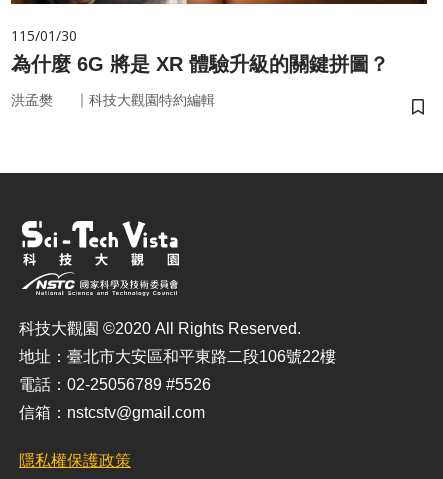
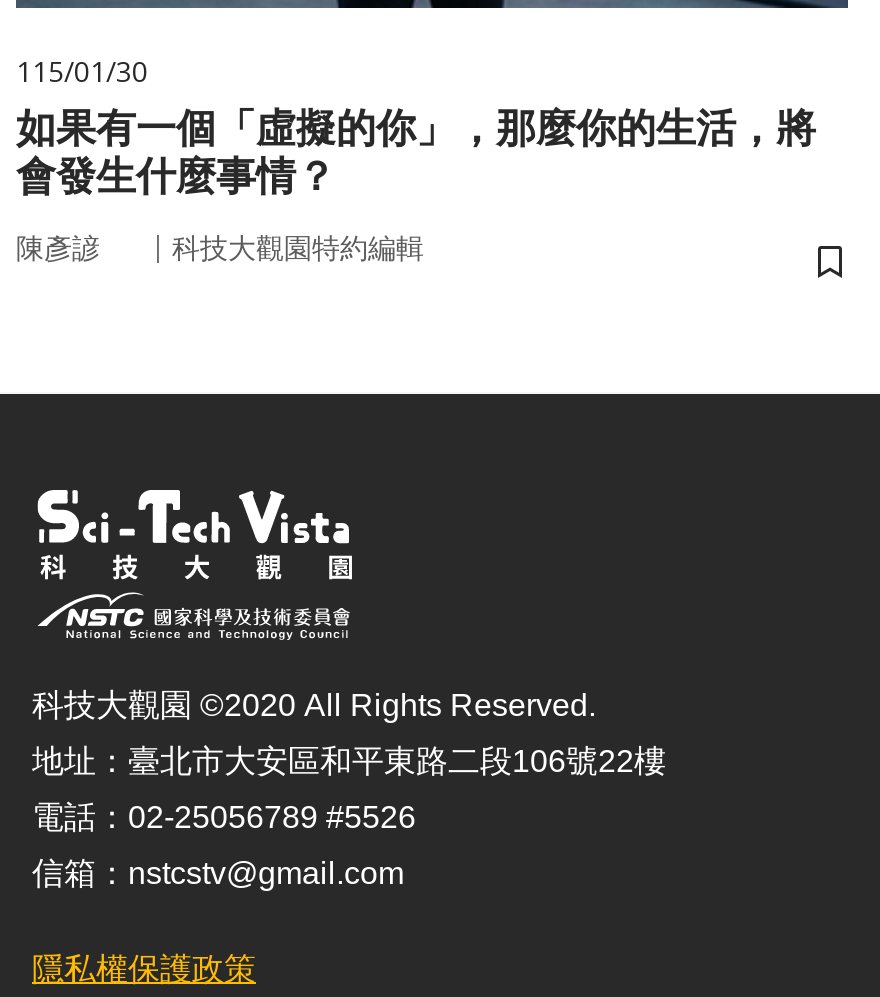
[11,53,389,75] 為什麼 6G 將是 XR 體驗升級的關鍵拼圖？ -> [16,106,816,198] 如果有一個「虛擬的你」，那麼你的生活，將 | 會發生什麼事情？
[11,92,53,108] 洪孟樊 -> [16,232,100,264] 陳彥諺

